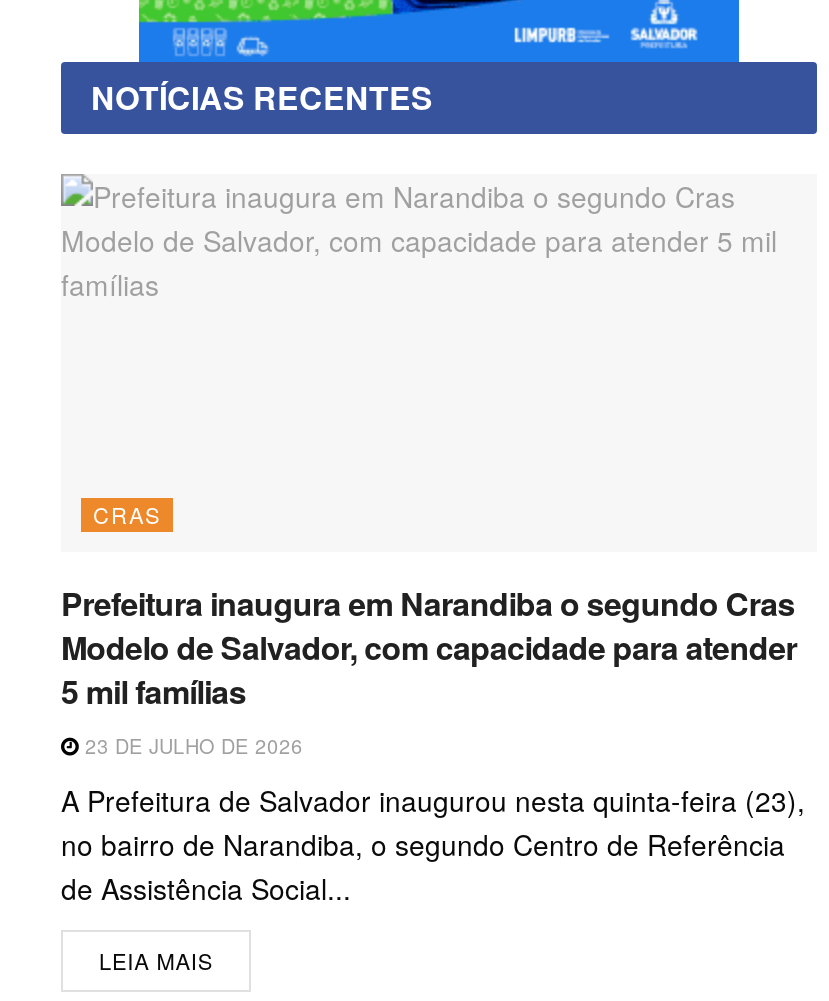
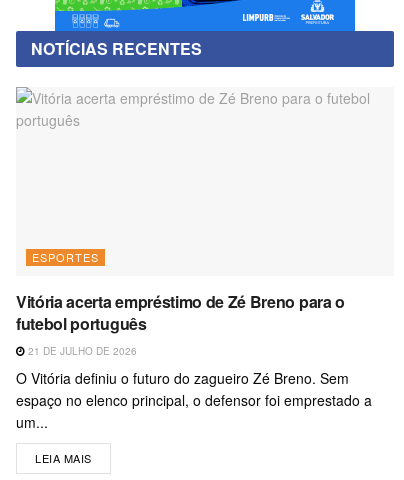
[93,497,161,529] CRAS -> [32,249,99,265] ESPORTES
[61,579,797,759] Prefeitura inaugura em Narandiba o segundo Cras | Modelo de Salvador, com capacidade para atender | 5 mil famílias | 23 DE JULHO DE 2026 -> [16,290,345,358] Vitória acerta empréstimo de Zé Breno para o | futebol português | 21 DE JULHO DE 2026
[61,779,805,907] A Prefeitura de Salvador inaugurou nesta quinta-feira (23), | no bairro de Narandiba, o segundo Centro de Referência | de Assistência Social... -> [16,368,372,432] O Vitória definiu o futuro do zagueiro Zé Breno. Sem | espaço no elenco principal, o defensor foi emprestado a | um...

